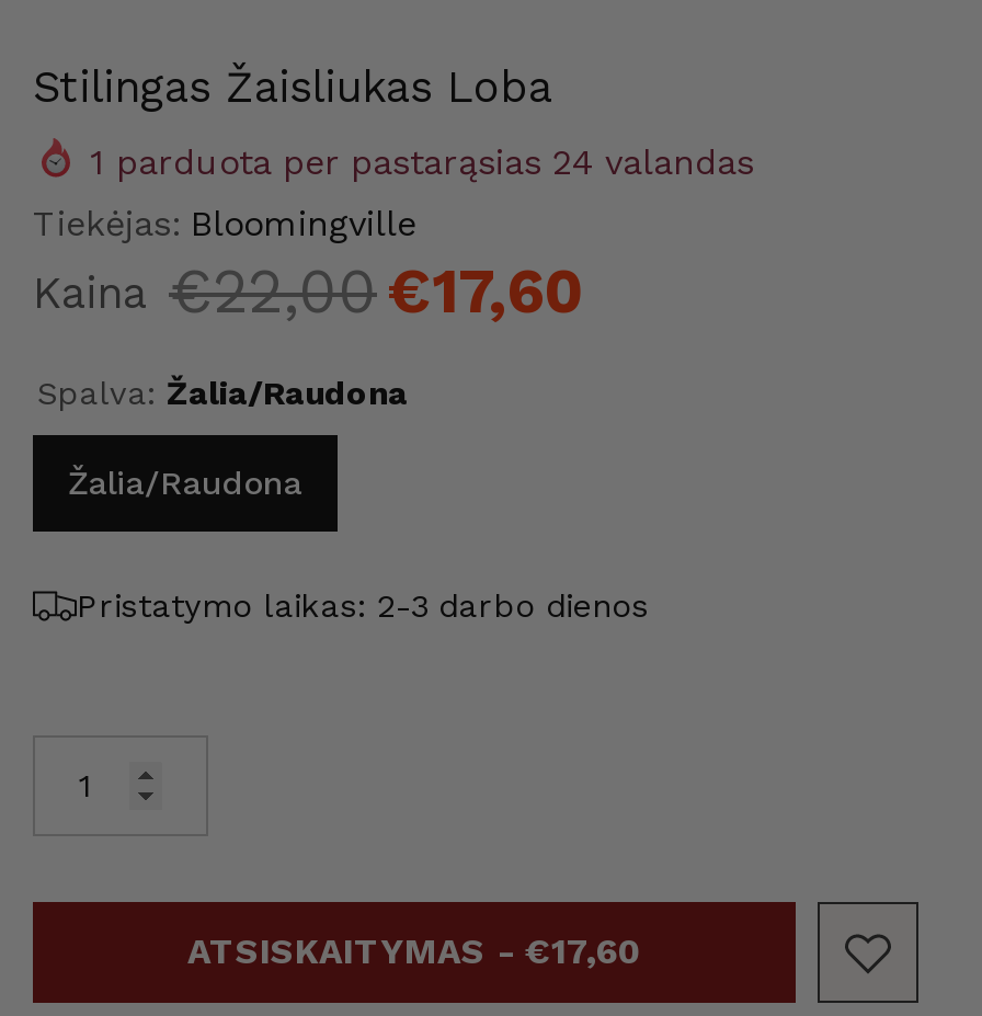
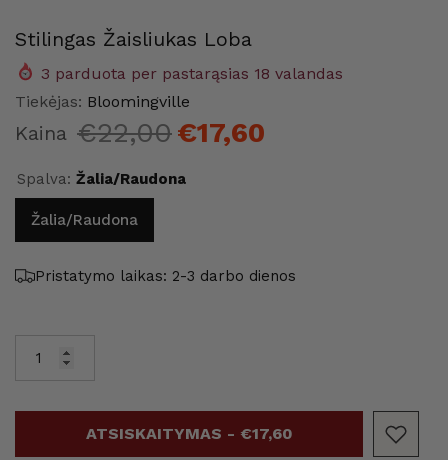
[90,141,754,182] 1 parduota per pastarąsias 24 valandas -> [41,64,343,83] 3 parduota per pastarąsias 18 valandas

